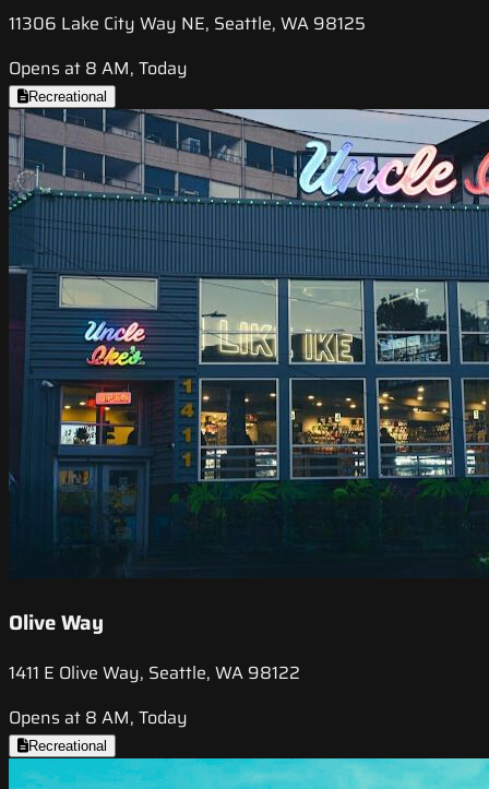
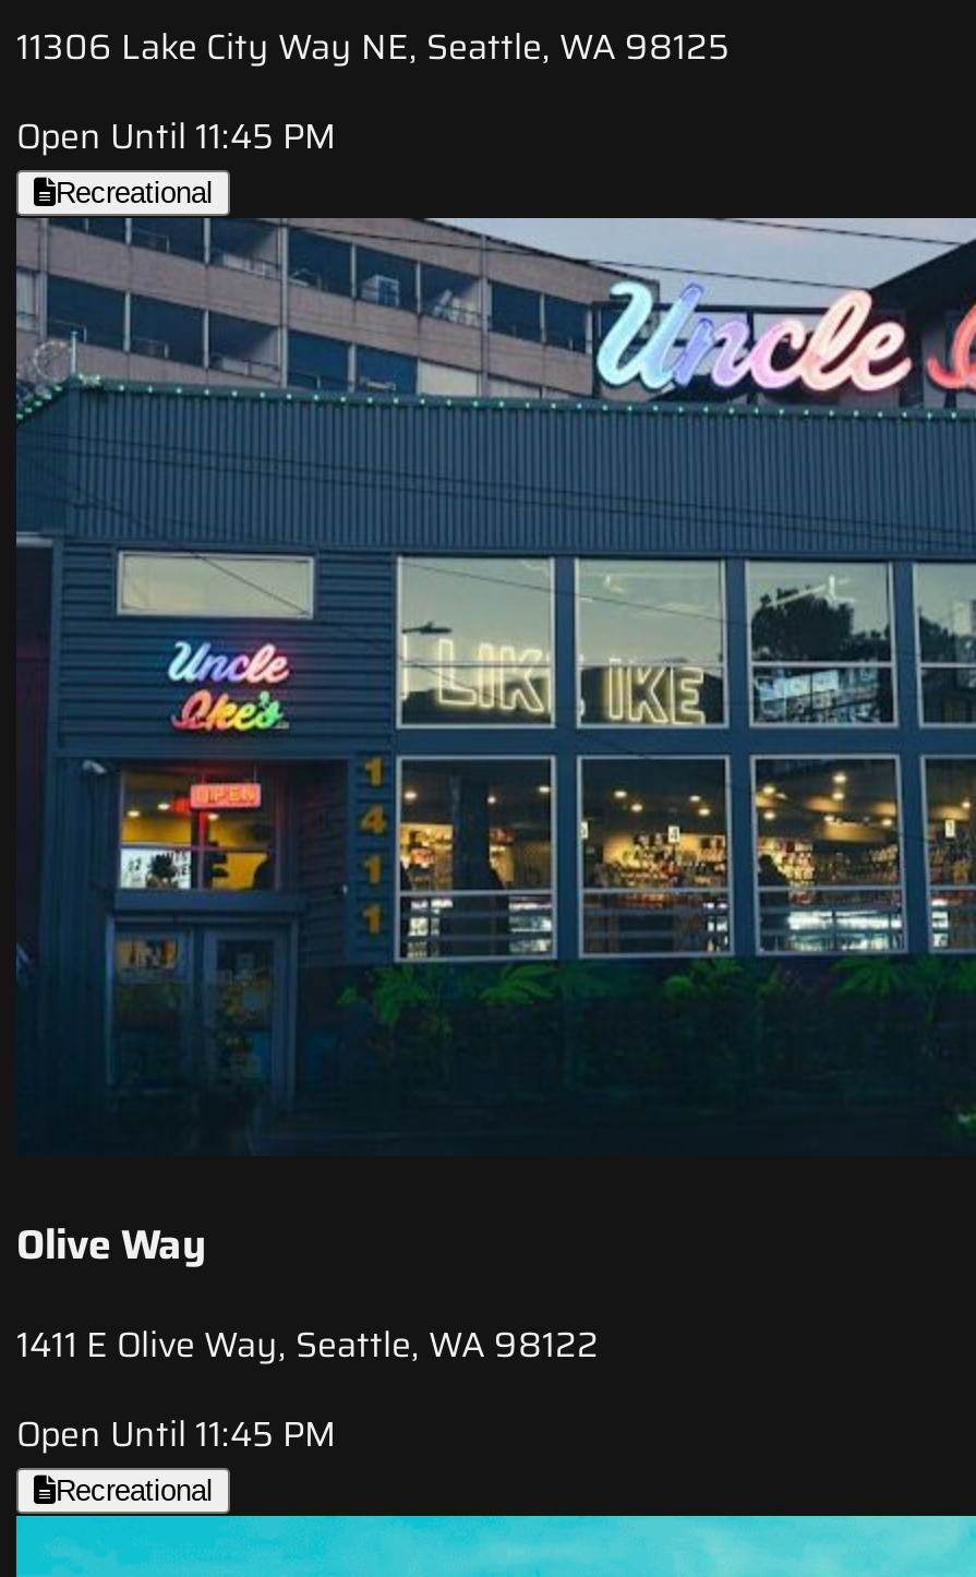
[9,55,188,82] Opens at 8 AM, Today -> [16,110,337,164] Open Until 11:45 PM
[9,704,188,731] Opens at 8 AM, Today -> [16,1406,337,1461] Open Until 11:45 PM

